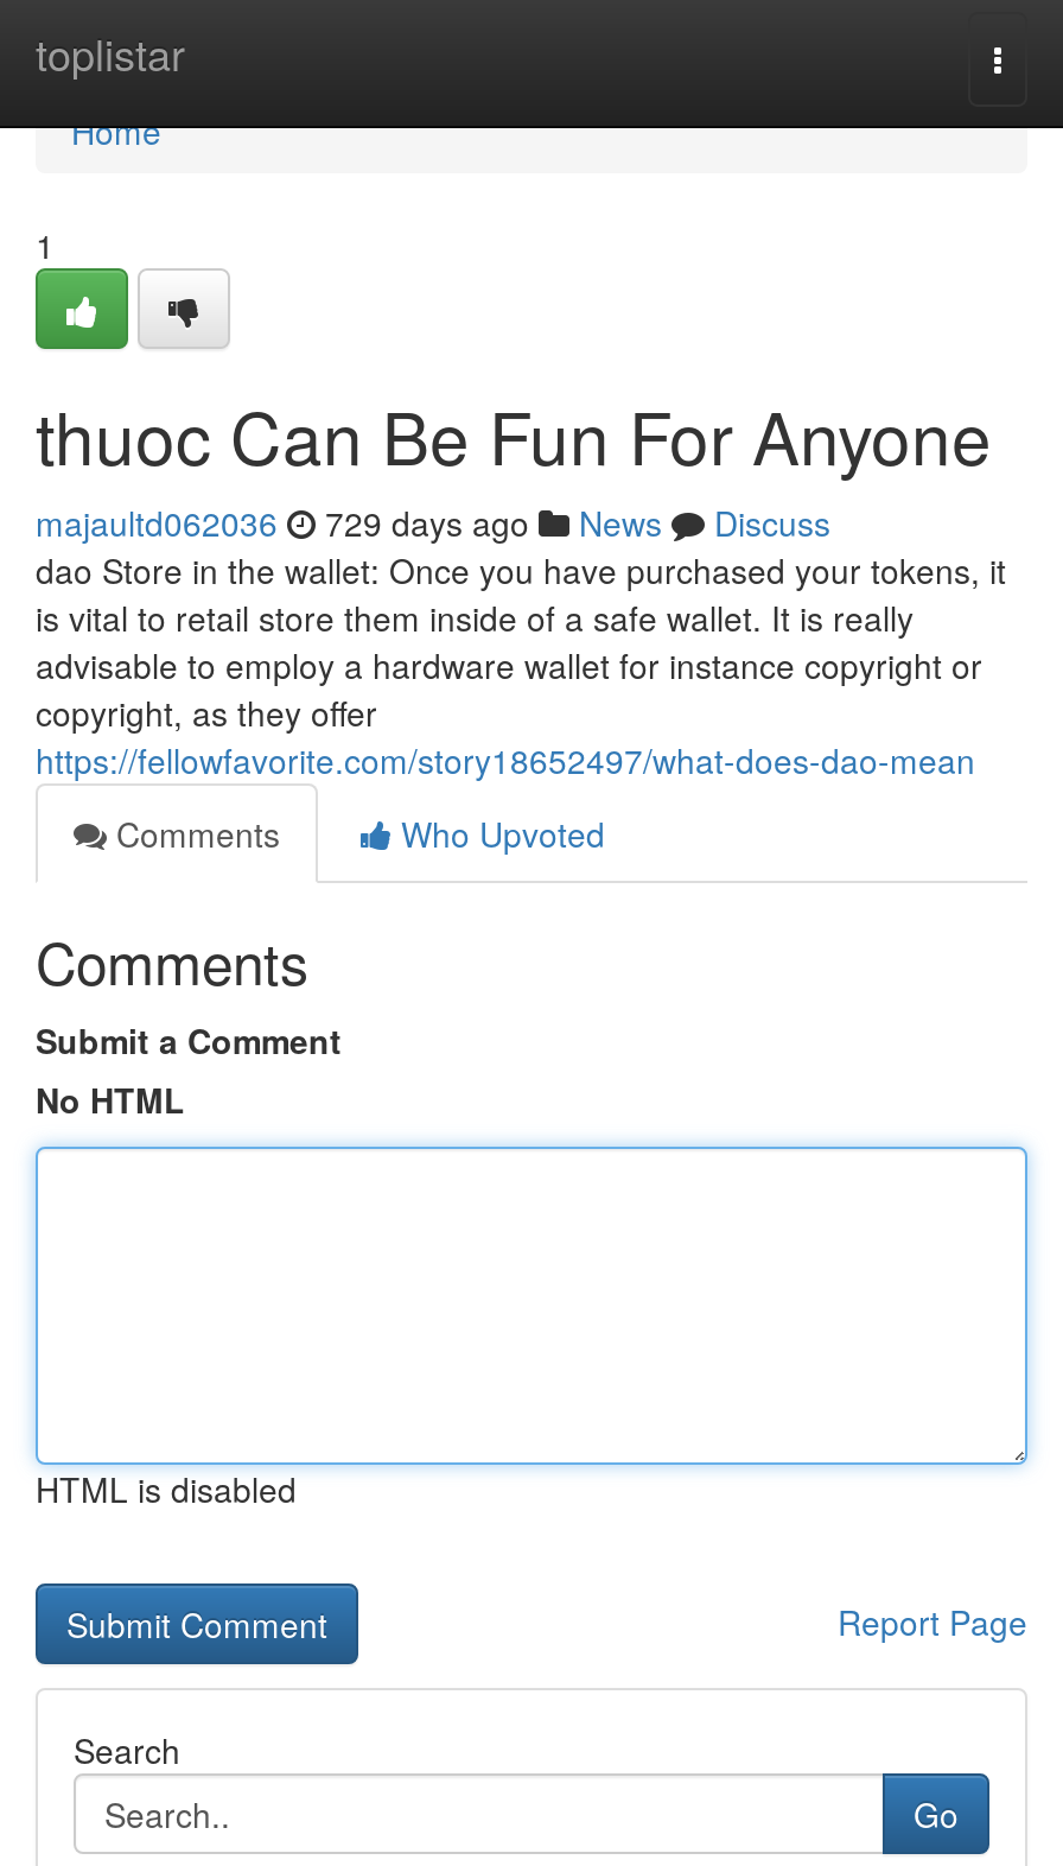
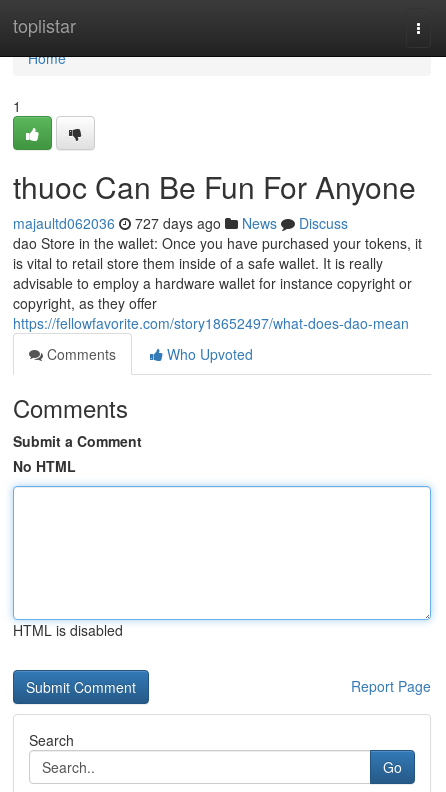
[36,499,830,546] majaultd062036 729 days ago News Discuss -> [13,213,348,233] majaultd062036 727 days ago News Discuss

